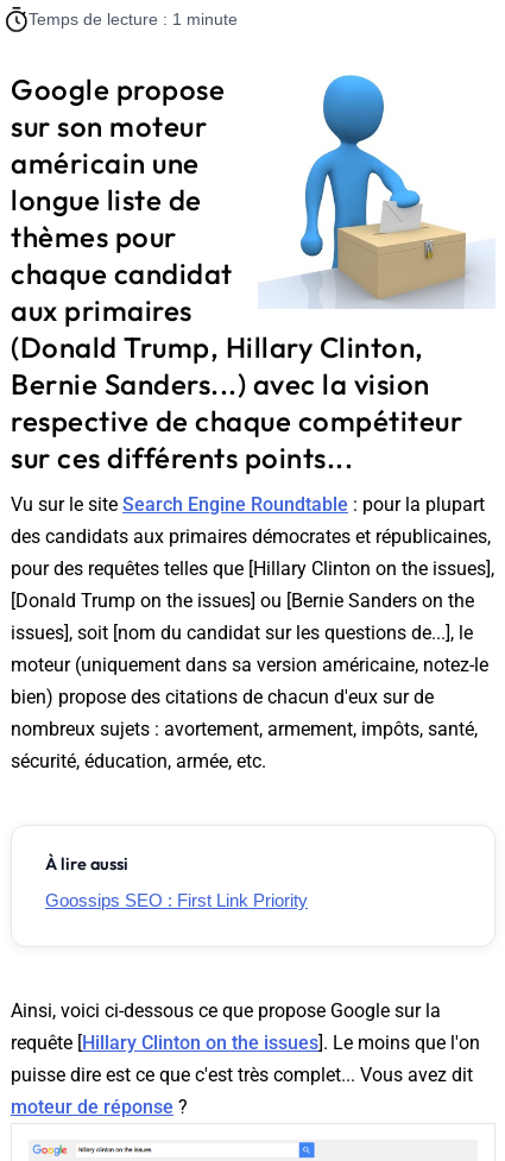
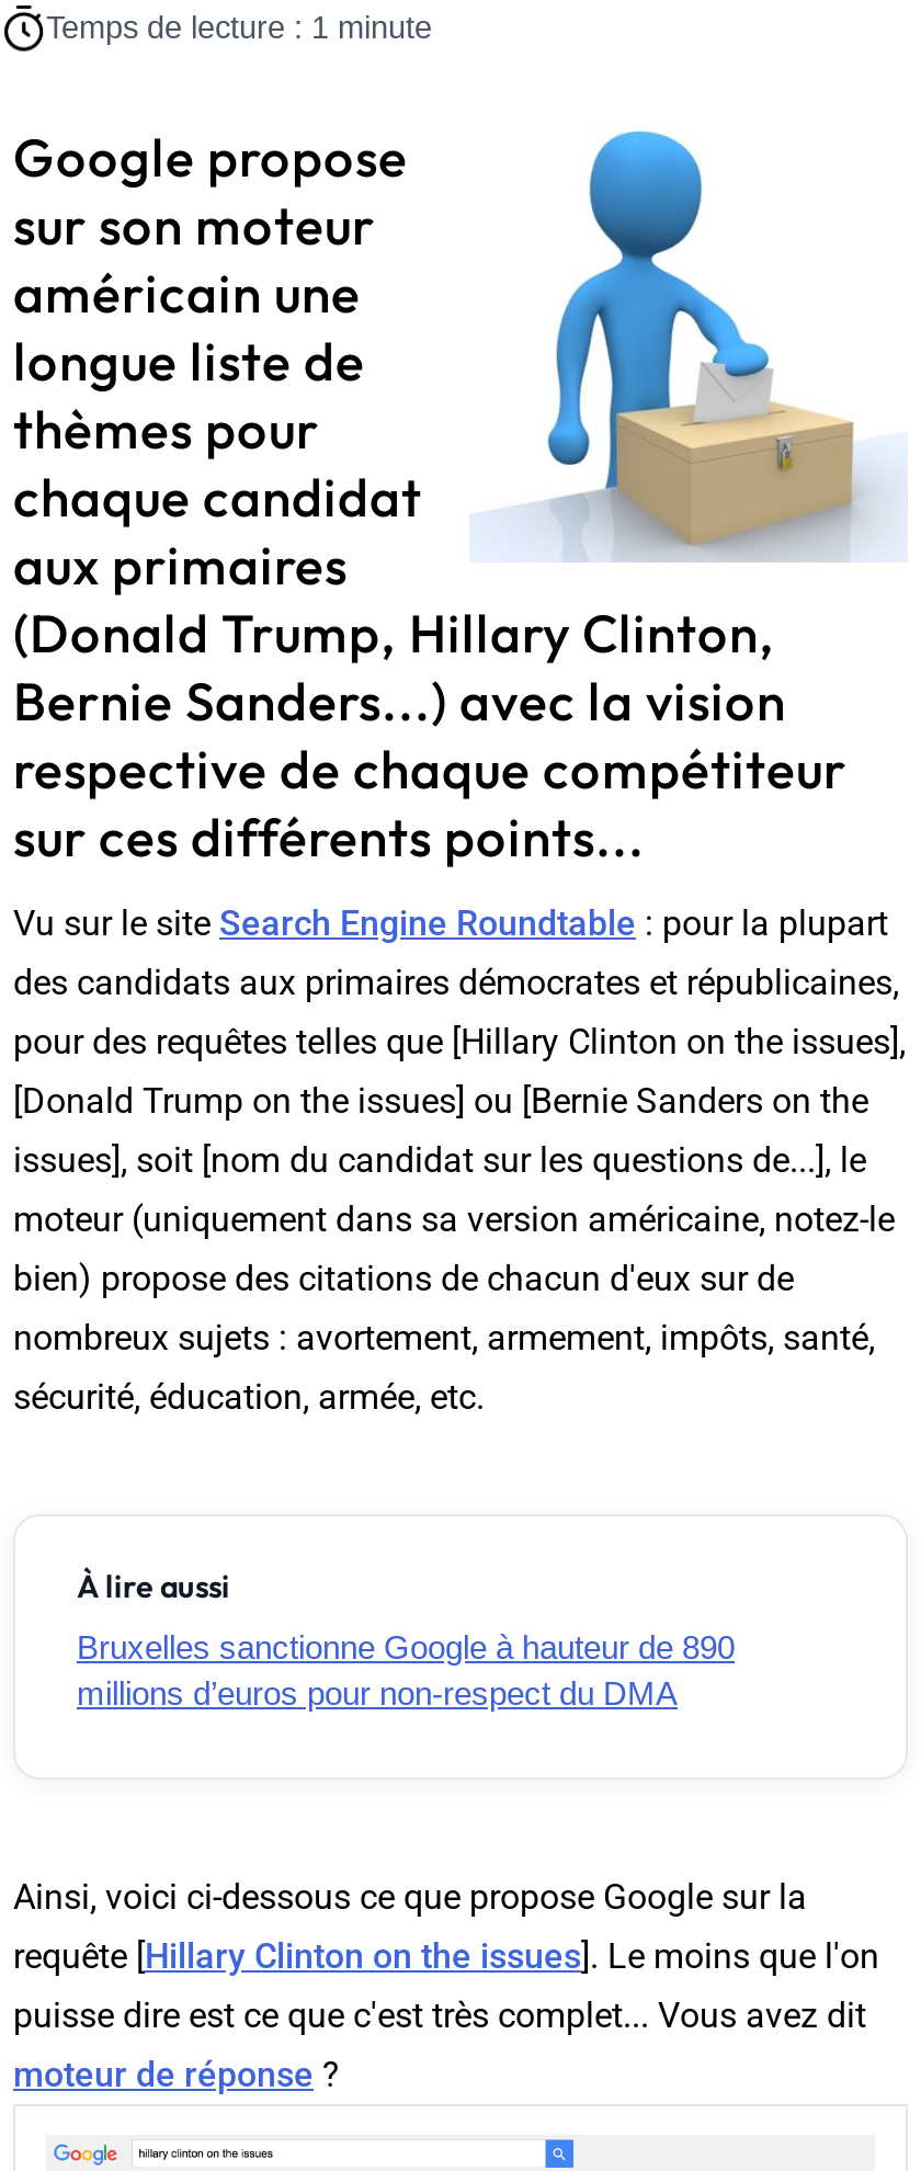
[45,890,308,910] Goossips SEO : First Link Priority -> [77,1629,735,1712] Bruxelles sanctionne Google à hauteur de 890 | millions d’euros pour non-respect du DMA

